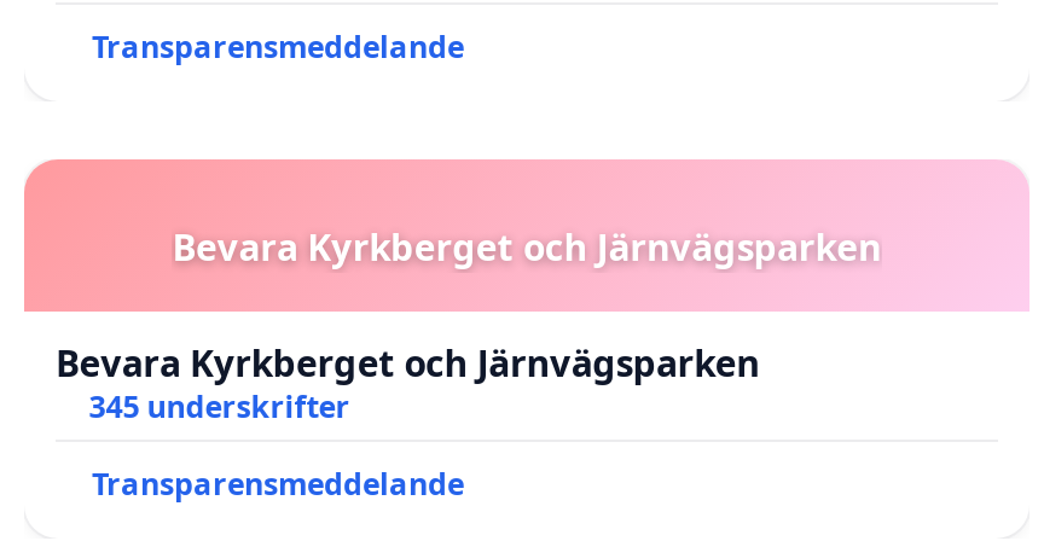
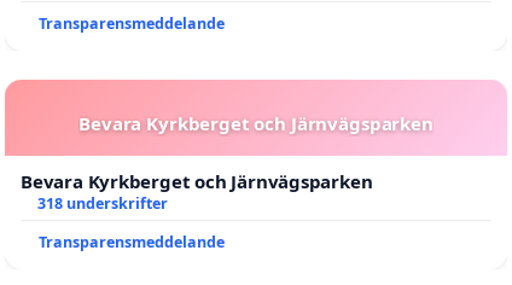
[89,387,350,428] 345 underskrifter -> [37,194,168,214] 318 underskrifter

